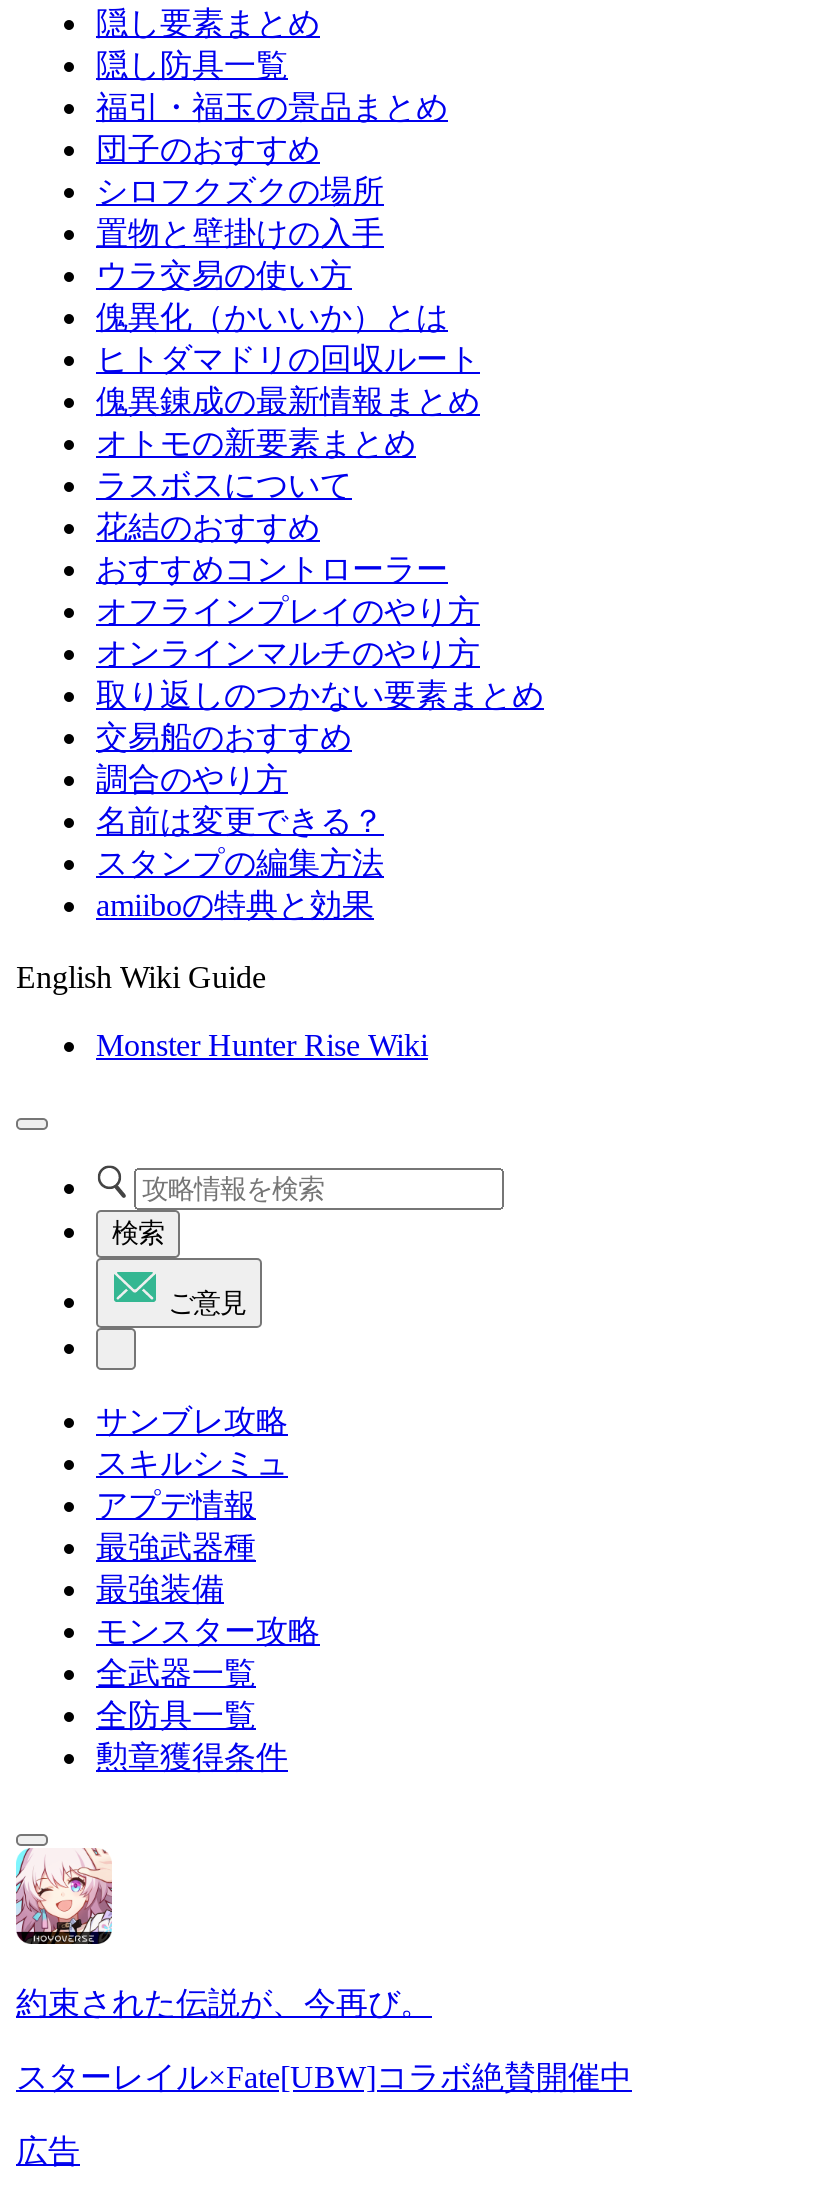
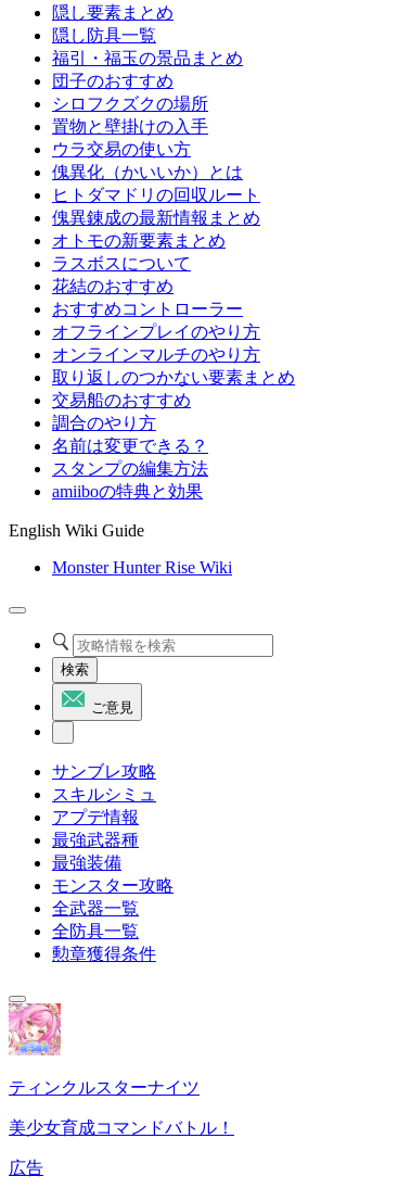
[14,1846,432,2020] [image] | 約束された伝説が、今再び。 -> [8,1002,200,1097] [image] | ティンクルスターナイツ
[16,2060,632,2094] スターレイル×Fate[UBW]コラボ絶賛開催中 -> [9,1118,234,1137] 美少女育成コマンドバトル！

